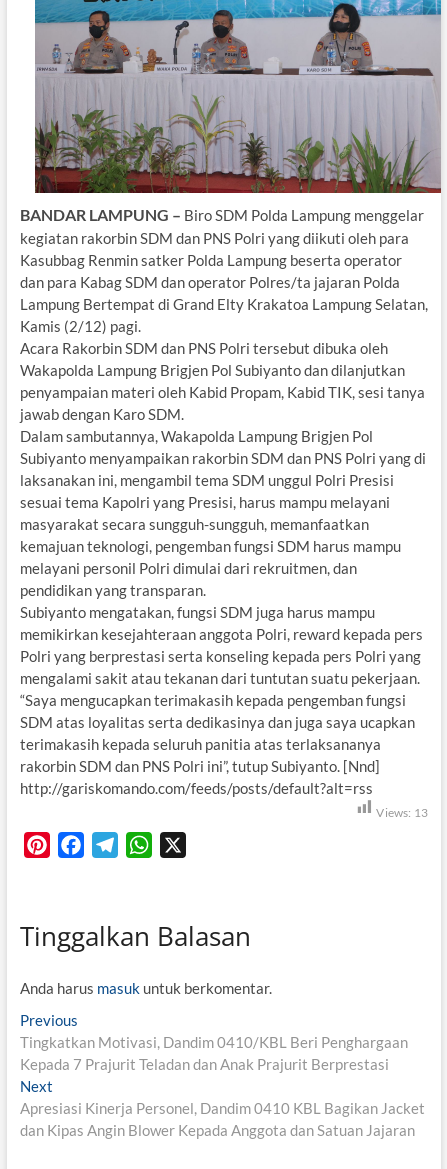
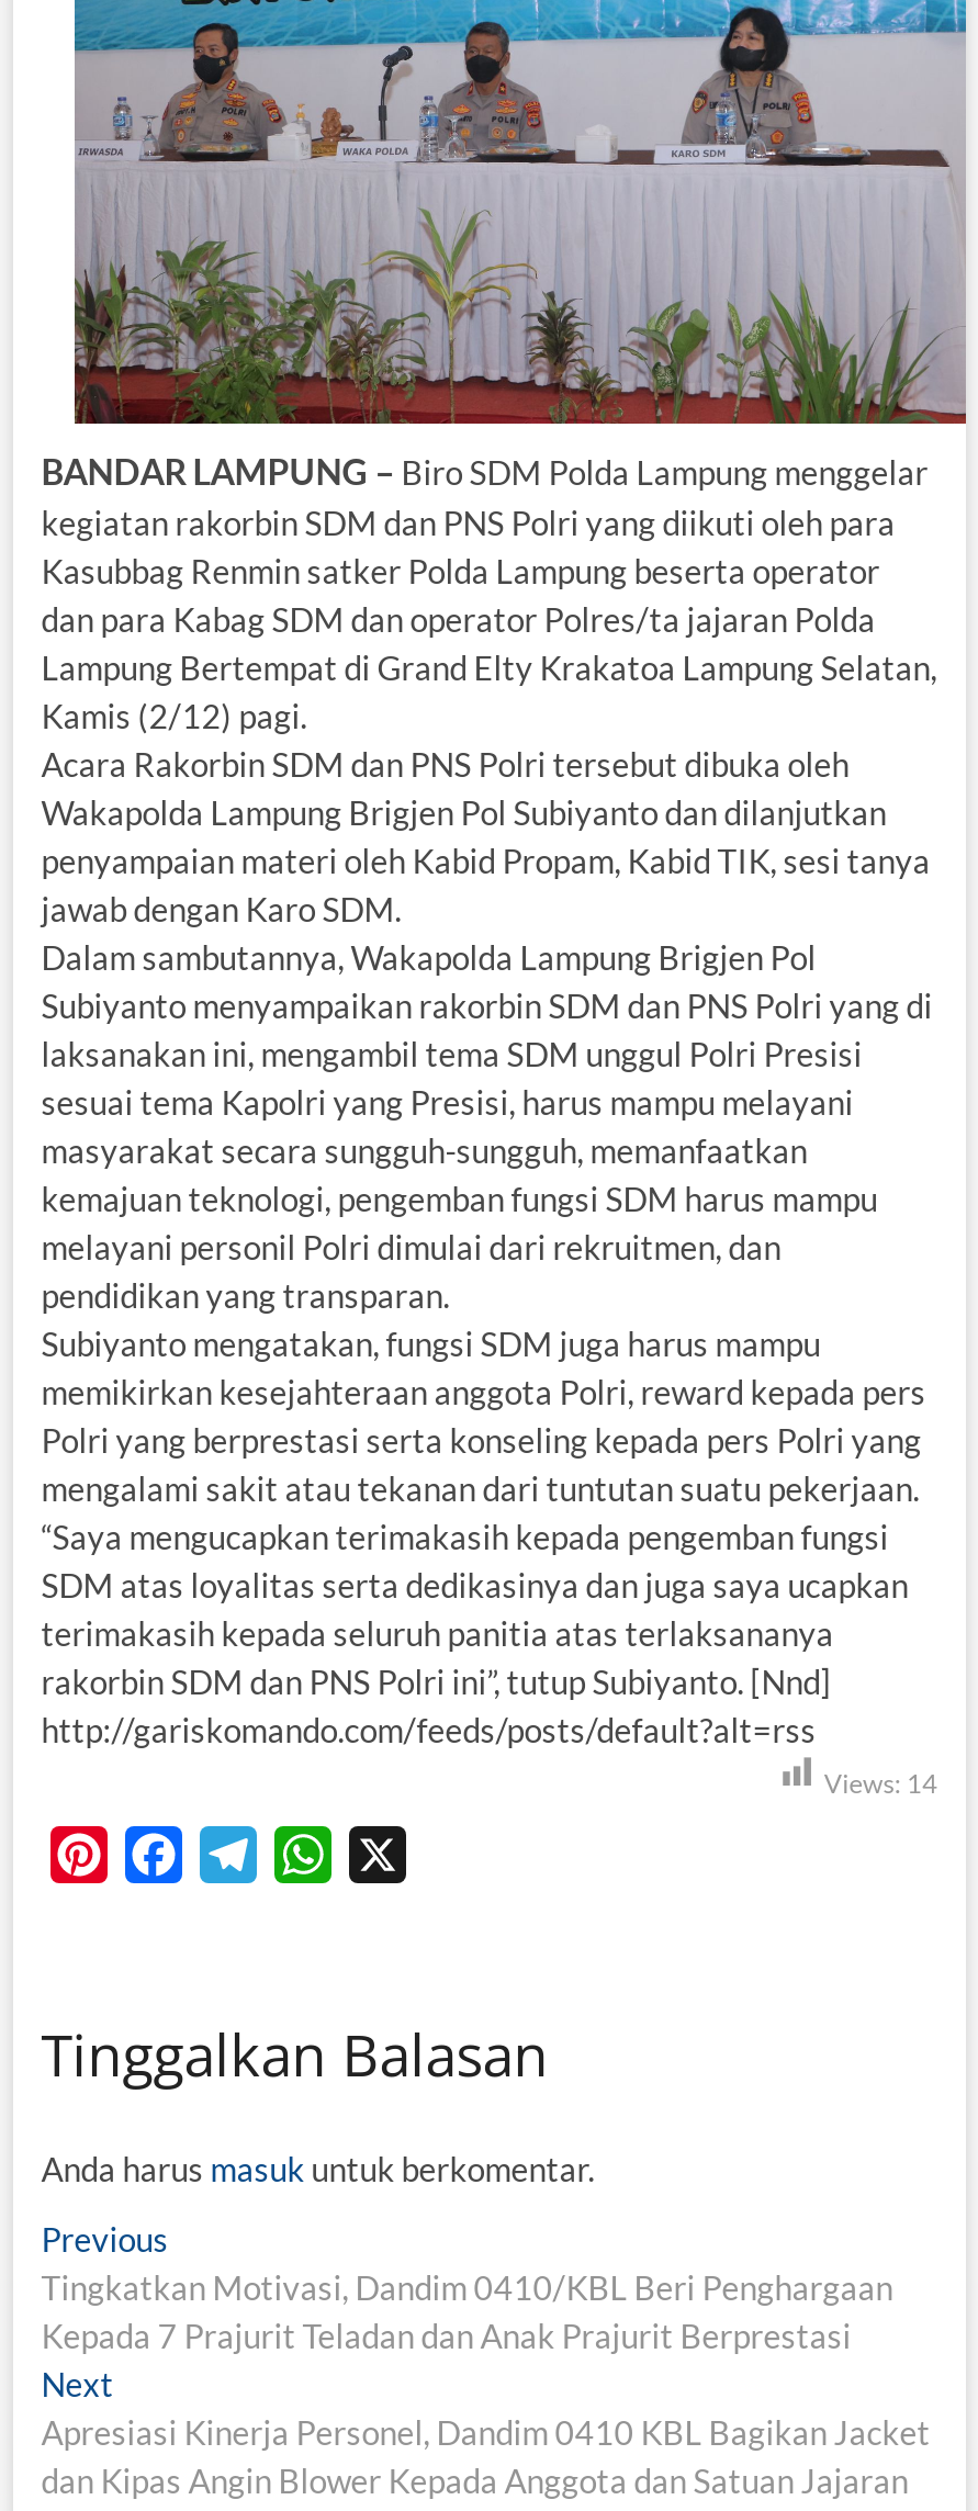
[376,805,428,820] Views: 13 -> [824,1767,938,1800] Views: 14

